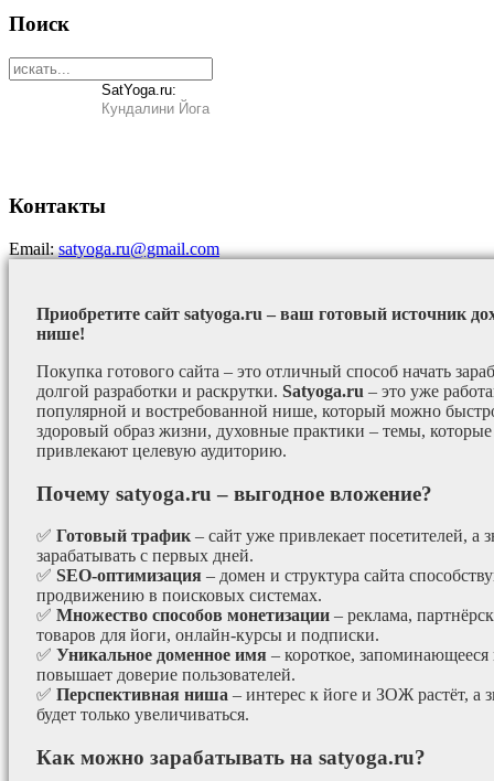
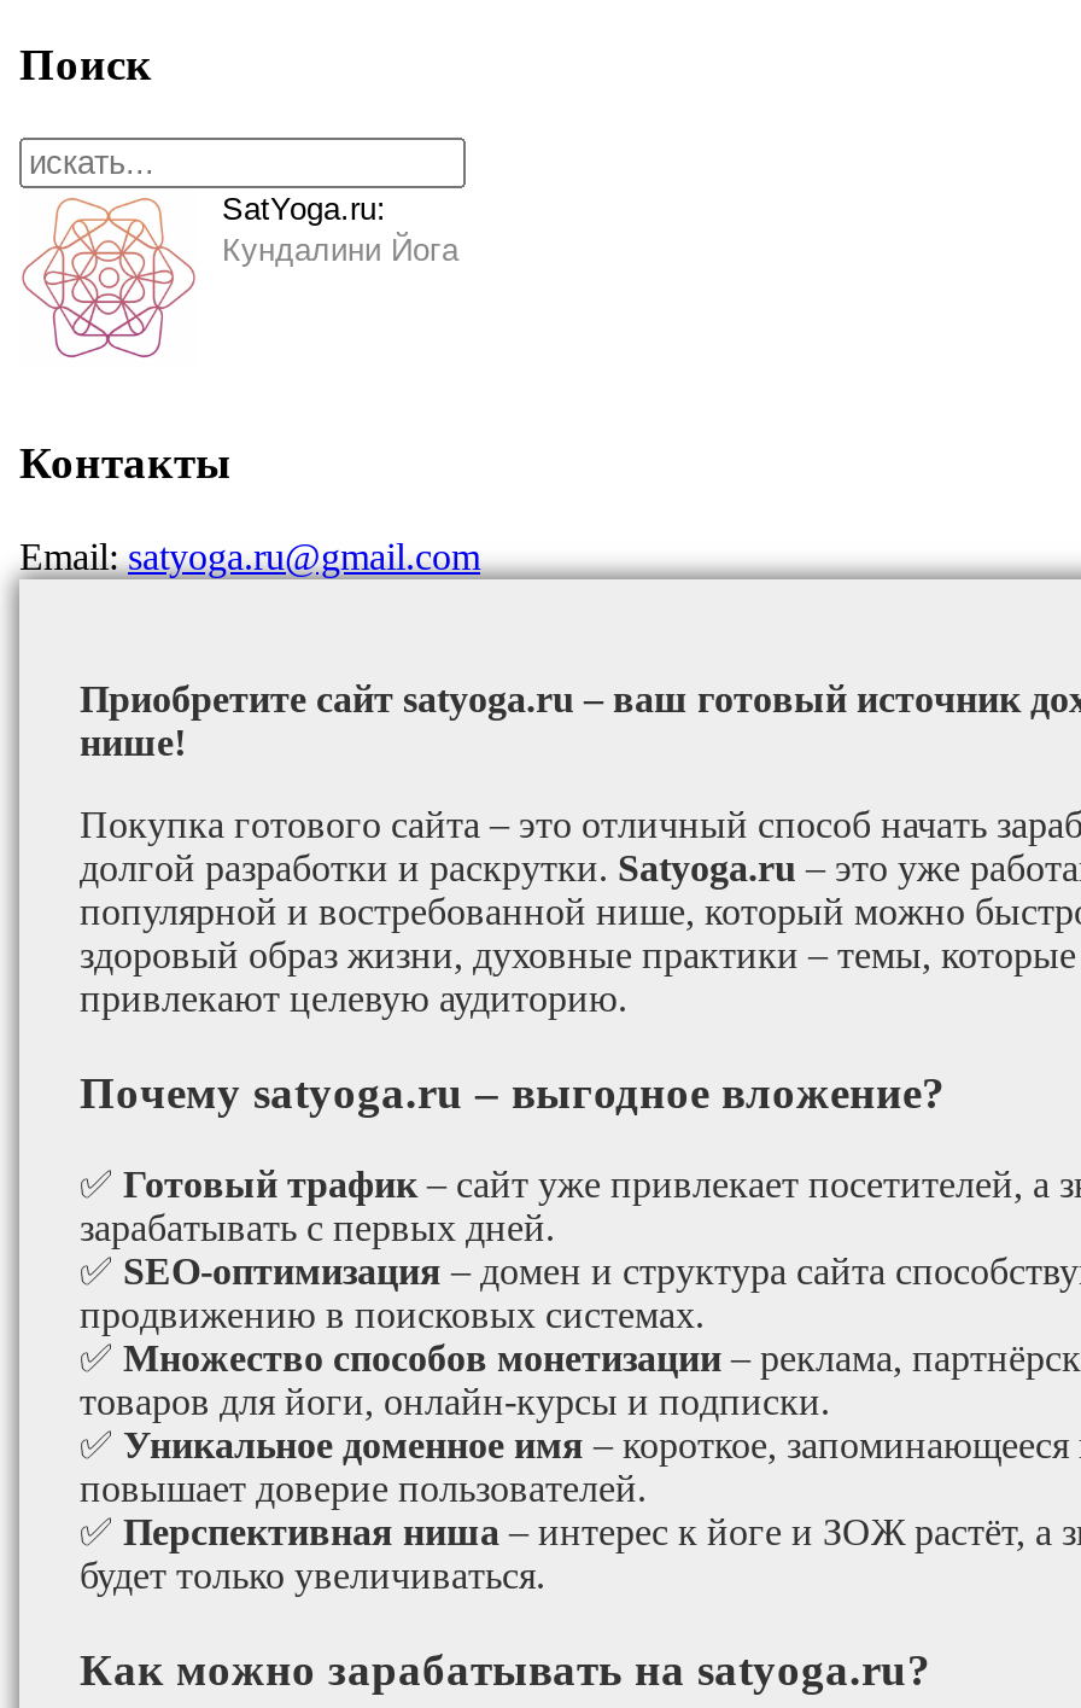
none -> [19,196,198,360] [image]

